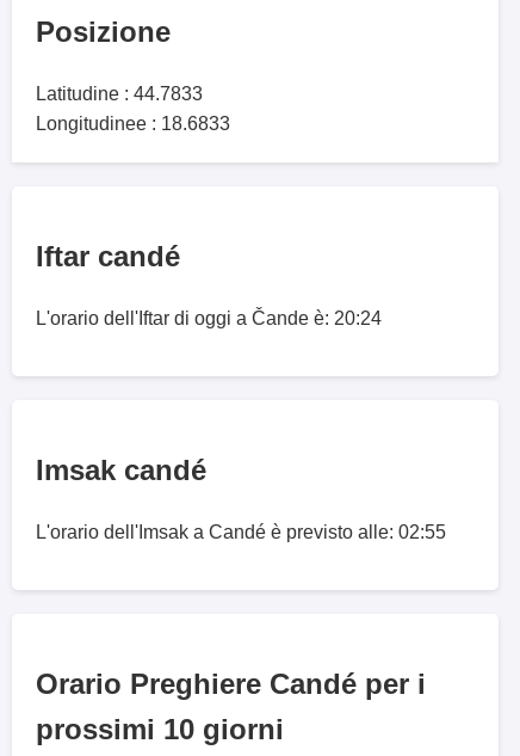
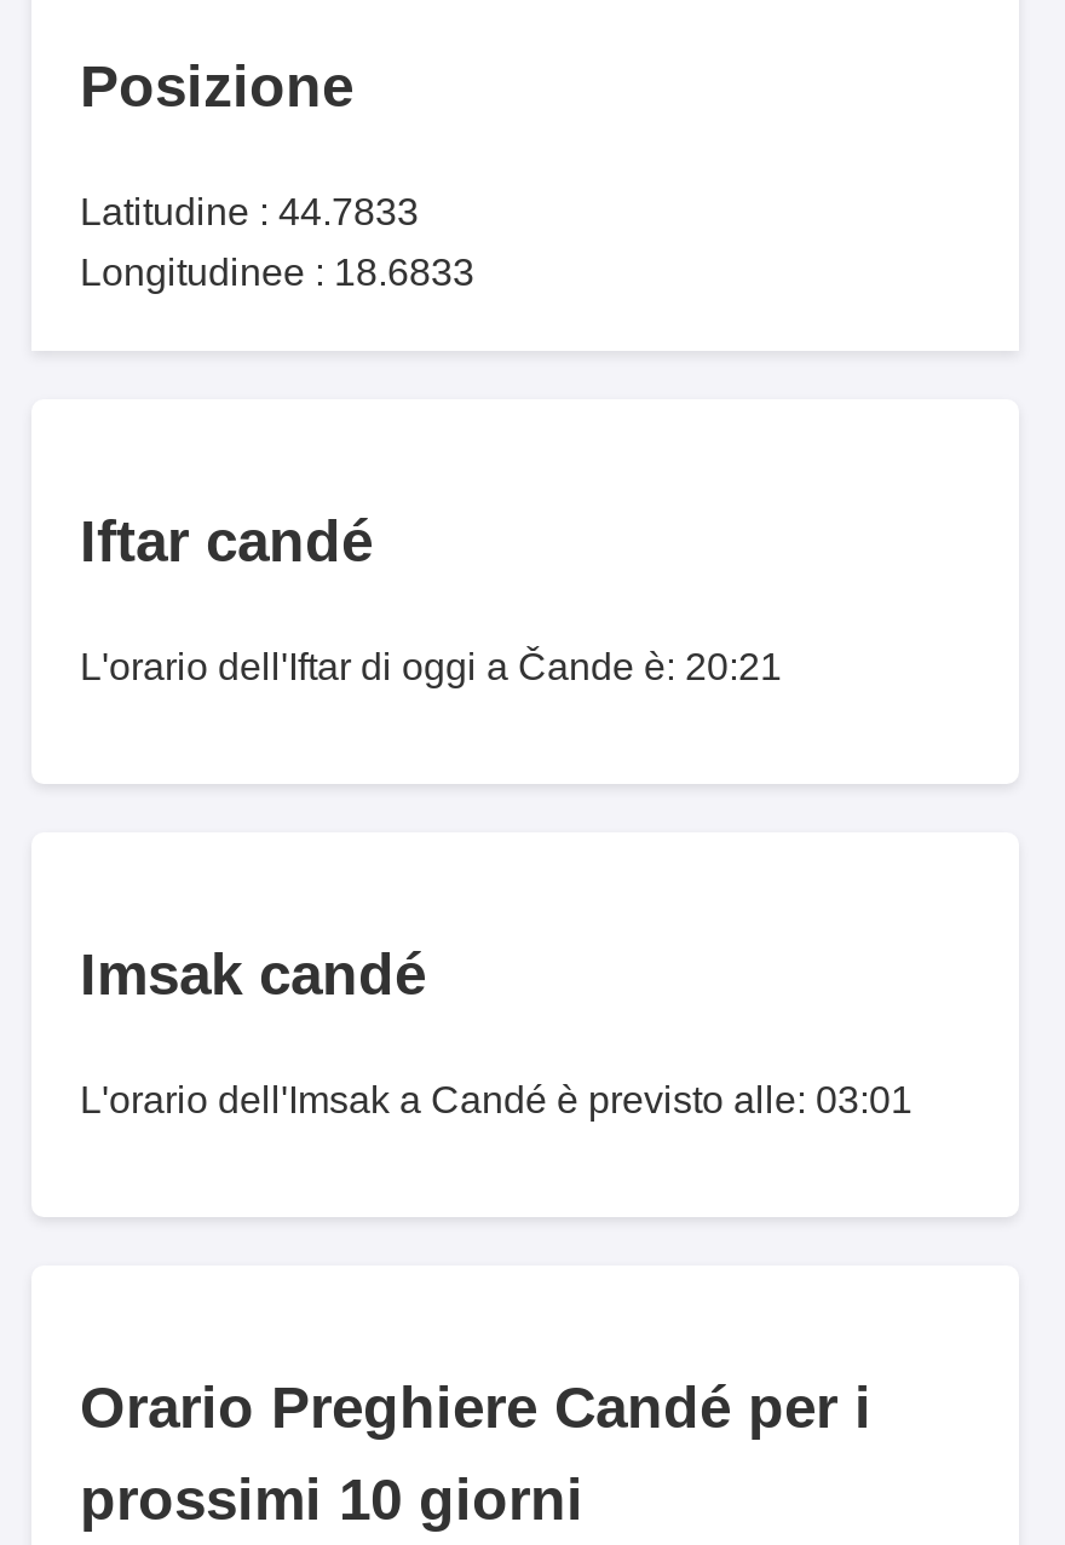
[36,308,382,329] L'orario dell'Iftar di oggi a Čande è: 20:24 -> [80,646,782,687] L'orario dell'Iftar di oggi a Čande è: 20:21
[36,522,446,542] L'orario dell'Imsak a Candé è previsto alle: 02:55 -> [80,1079,913,1120] L'orario dell'Imsak a Candé è previsto alle: 03:01

